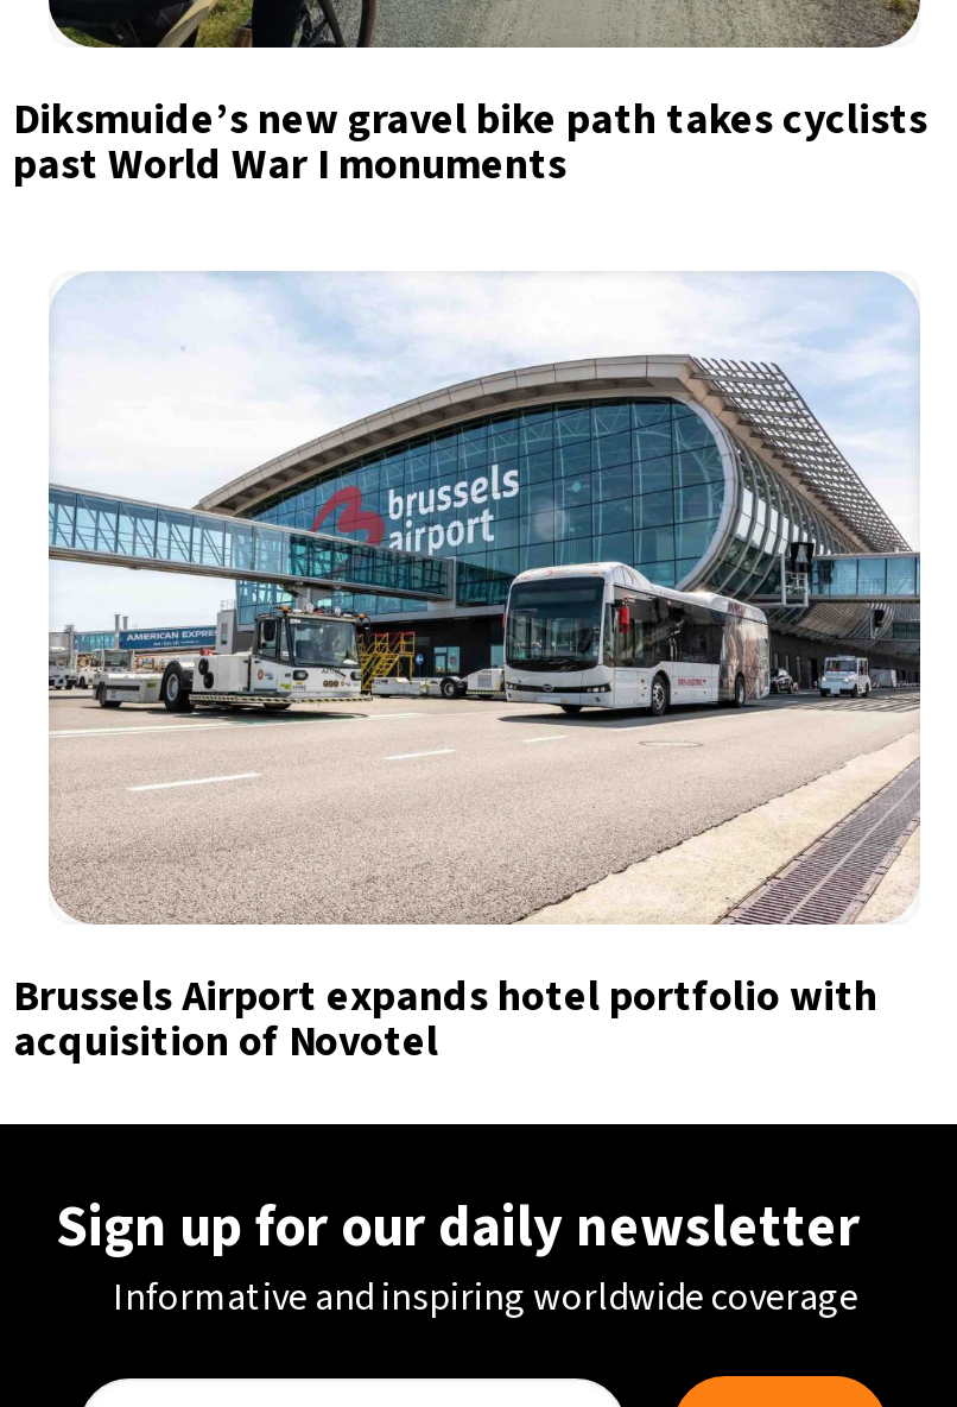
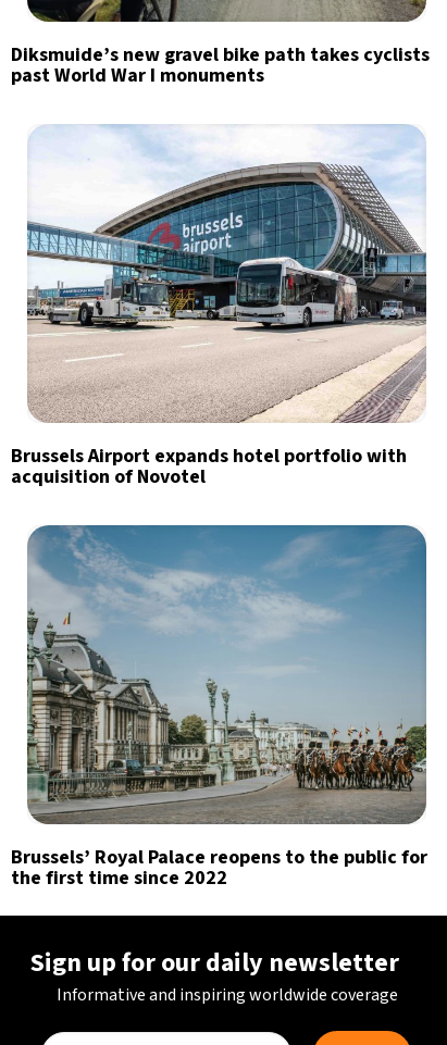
none -> [11,524,427,892] [image] | Brussels’ Royal Palace reopens to the public for | the first time since 2022

